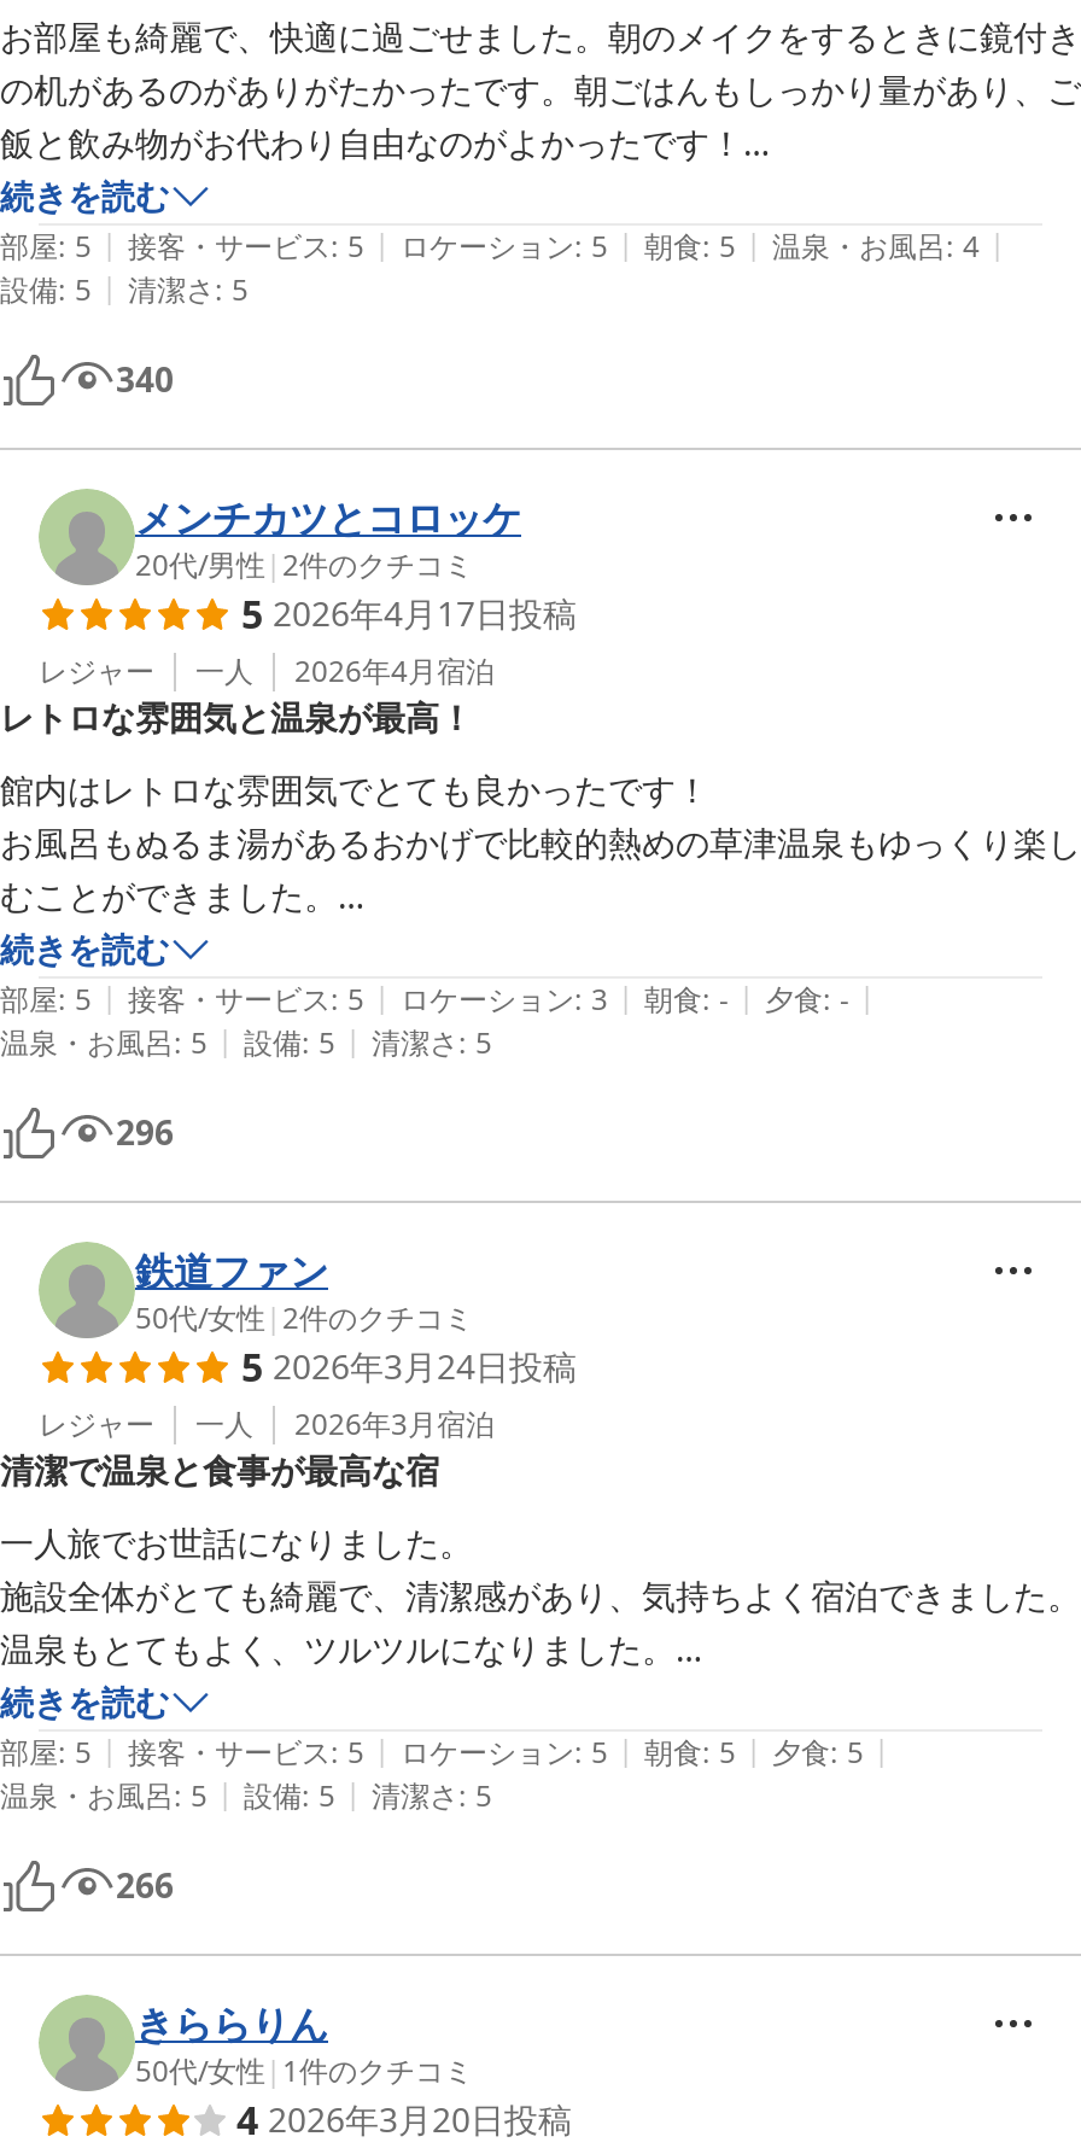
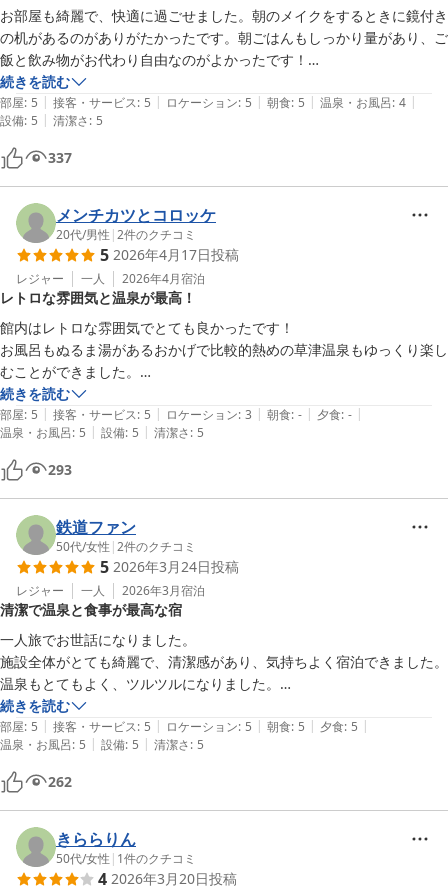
[116,356,174,402] 340 -> [48,148,72,167] 337
[116,1109,174,1155] 296 -> [48,460,72,479] 293
[116,1862,174,1908] 266 -> [48,772,72,791] 262

